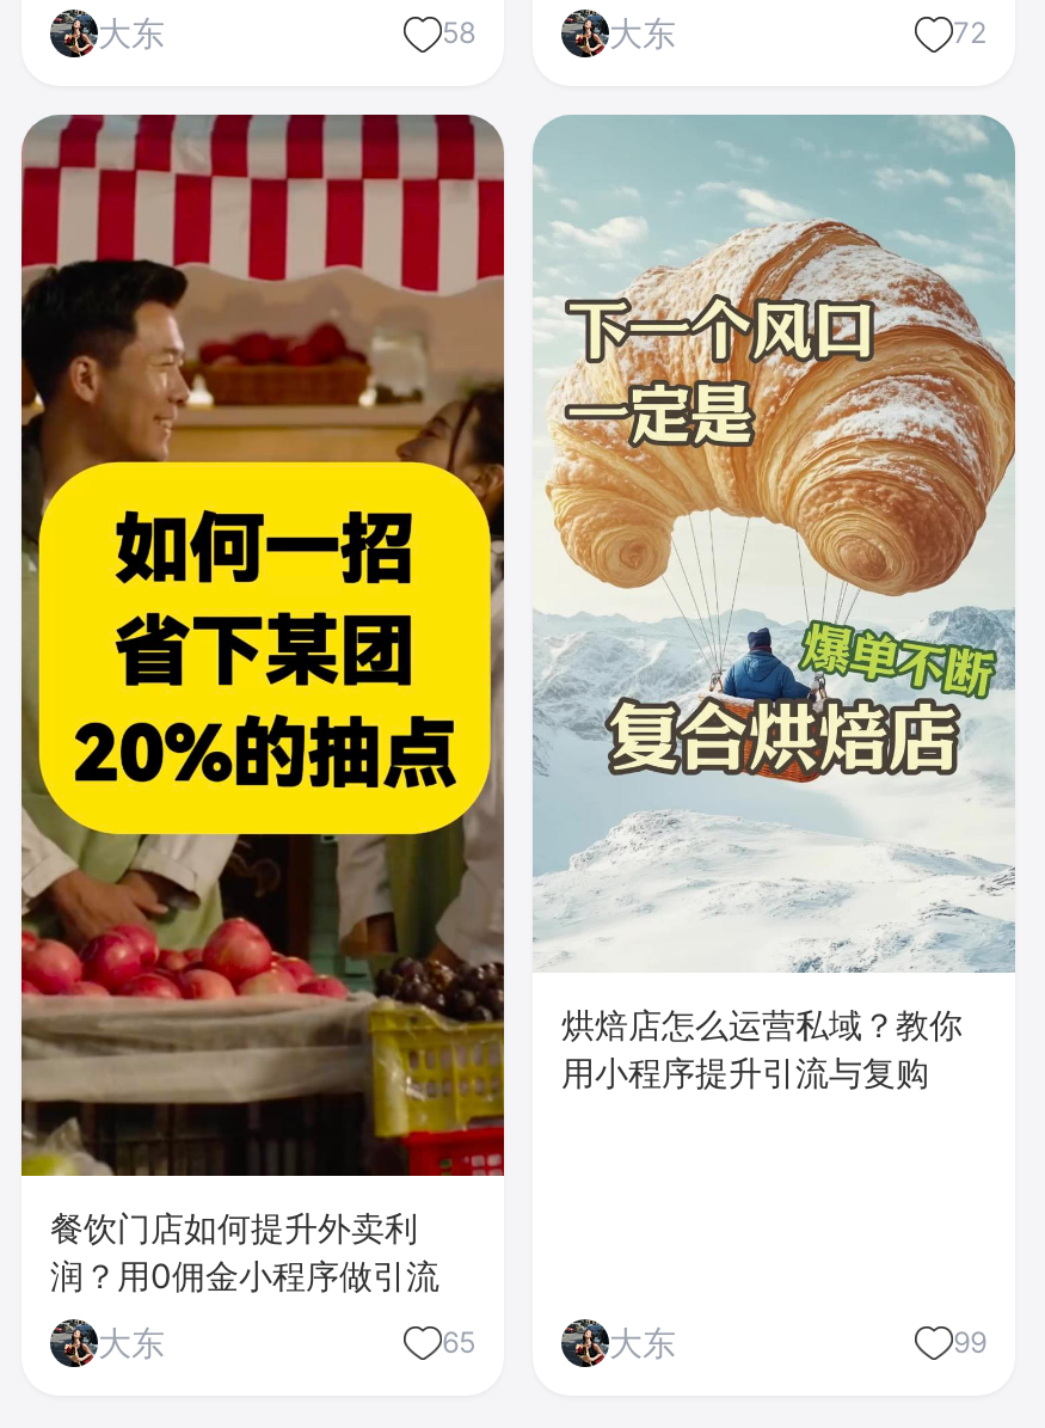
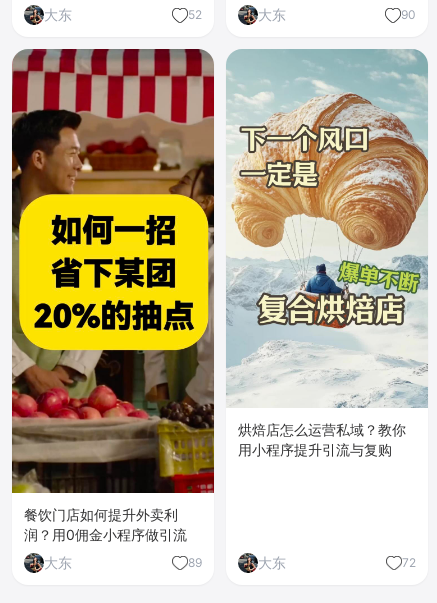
[442,15,475,50] 58 -> [188,7,202,22] 52
[953,15,986,50] 72 -> [401,7,416,22] 90
[442,1324,475,1360] 65 -> [188,555,202,570] 89
[953,1324,986,1360] 99 -> [402,555,416,570] 72

